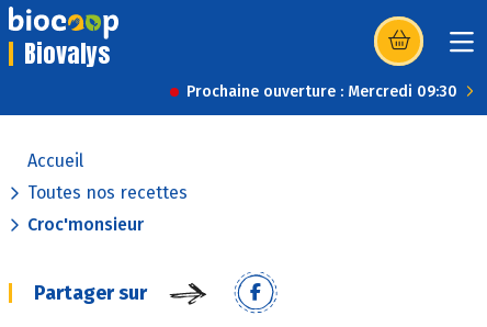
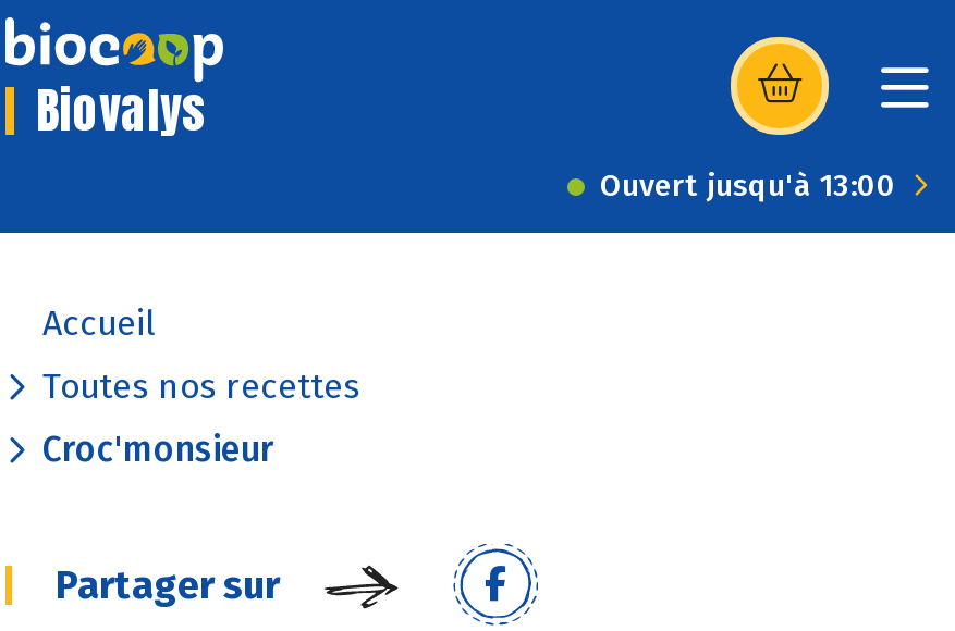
[186,82,457,101] Prochaine ouverture : Mercredi 09:30 -> [600,168,896,205] Ouvert jusqu'à 13:00

